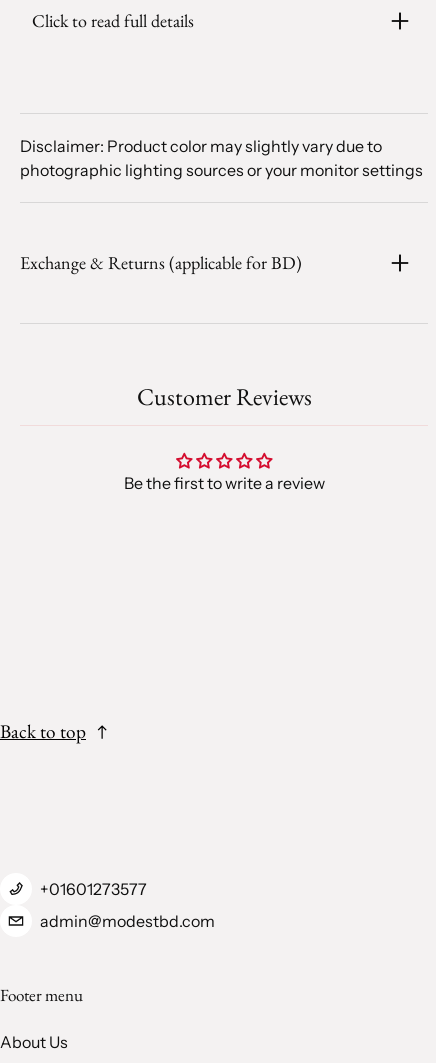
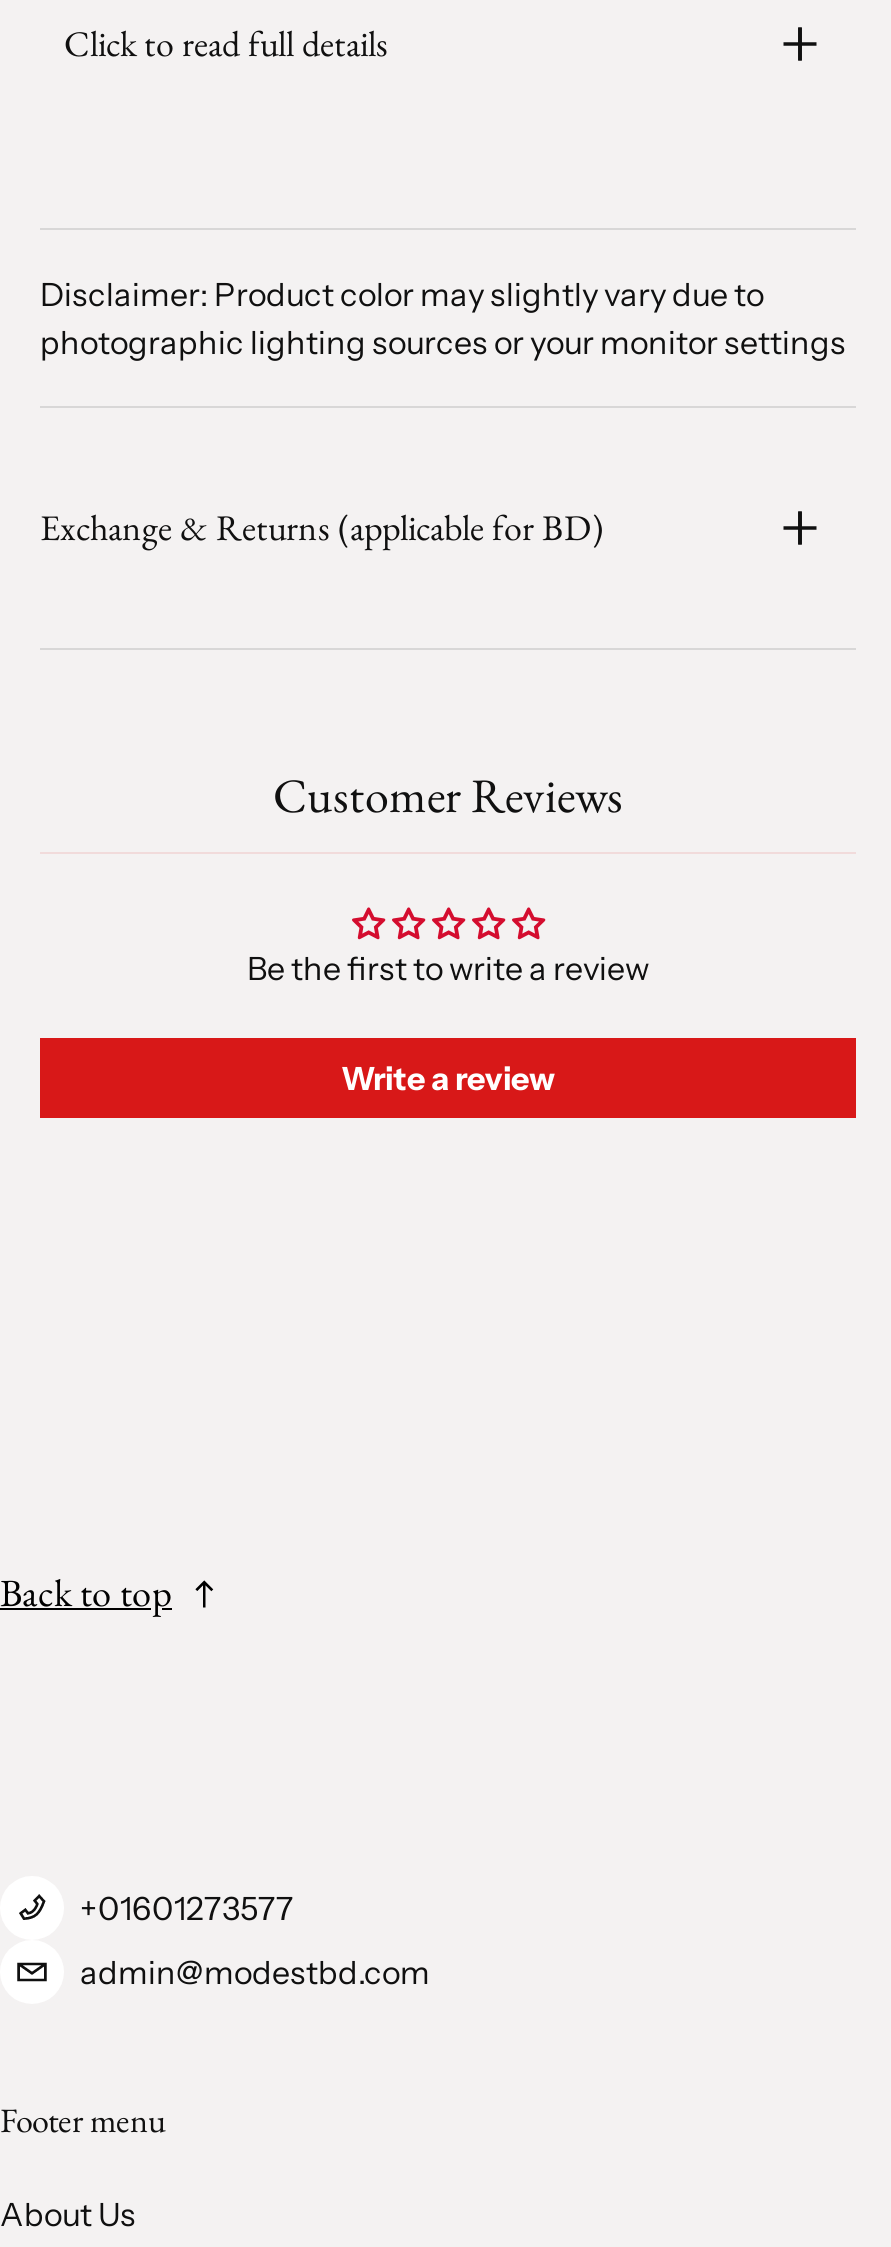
none -> [341,1059,555,1099] Write a review

